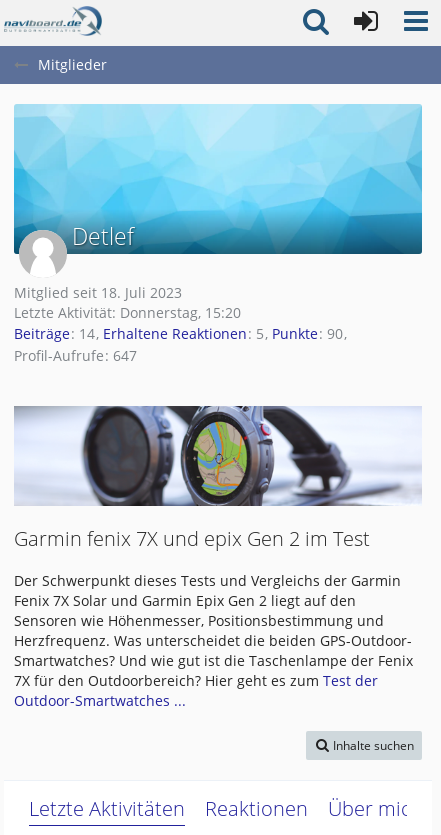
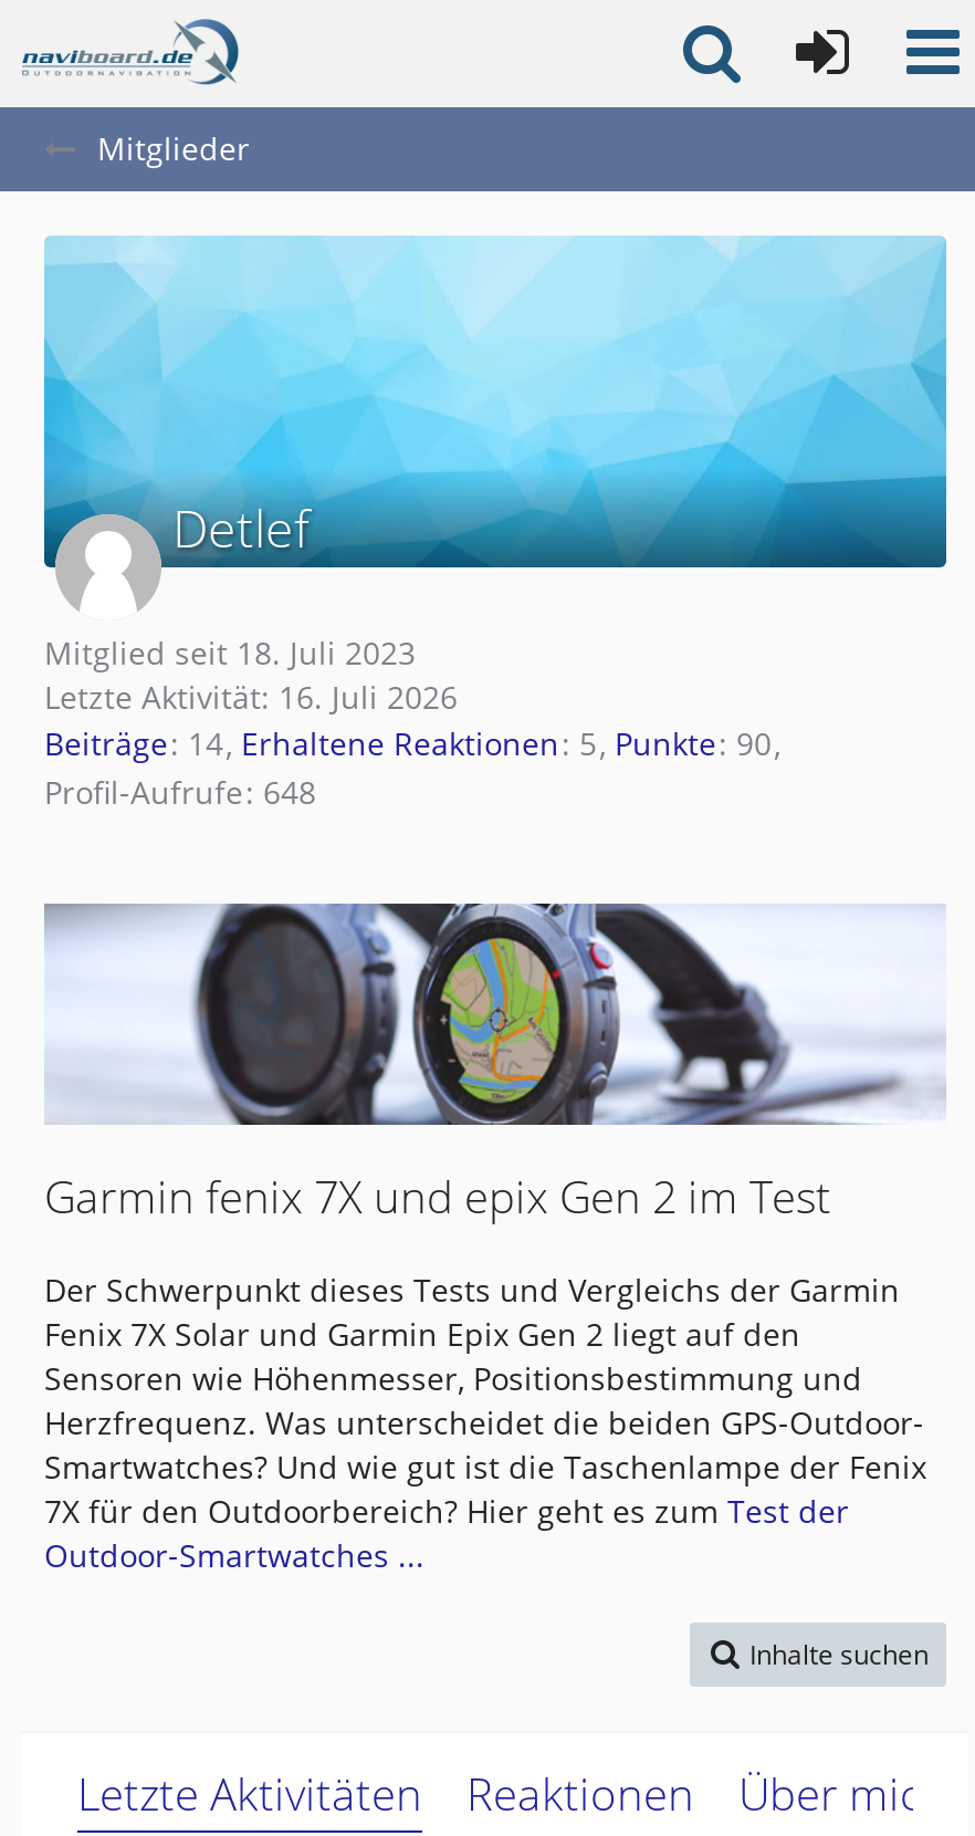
[14,303,241,322] Letzte Aktivität: Donnerstag, 15:20 -> [44,676,458,718] Letzte Aktivität: 16. Juli 2026
[14,345,137,364] Profil-Aufrufe 647 -> [44,770,316,812] Profil-Aufrufe 648

